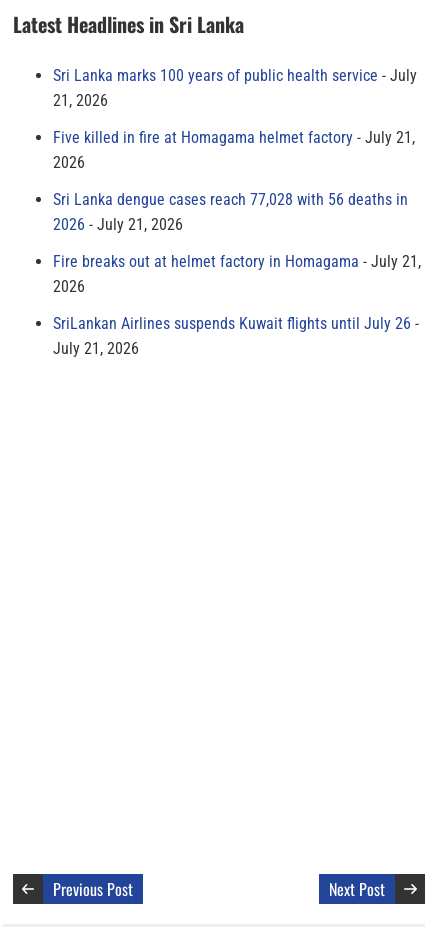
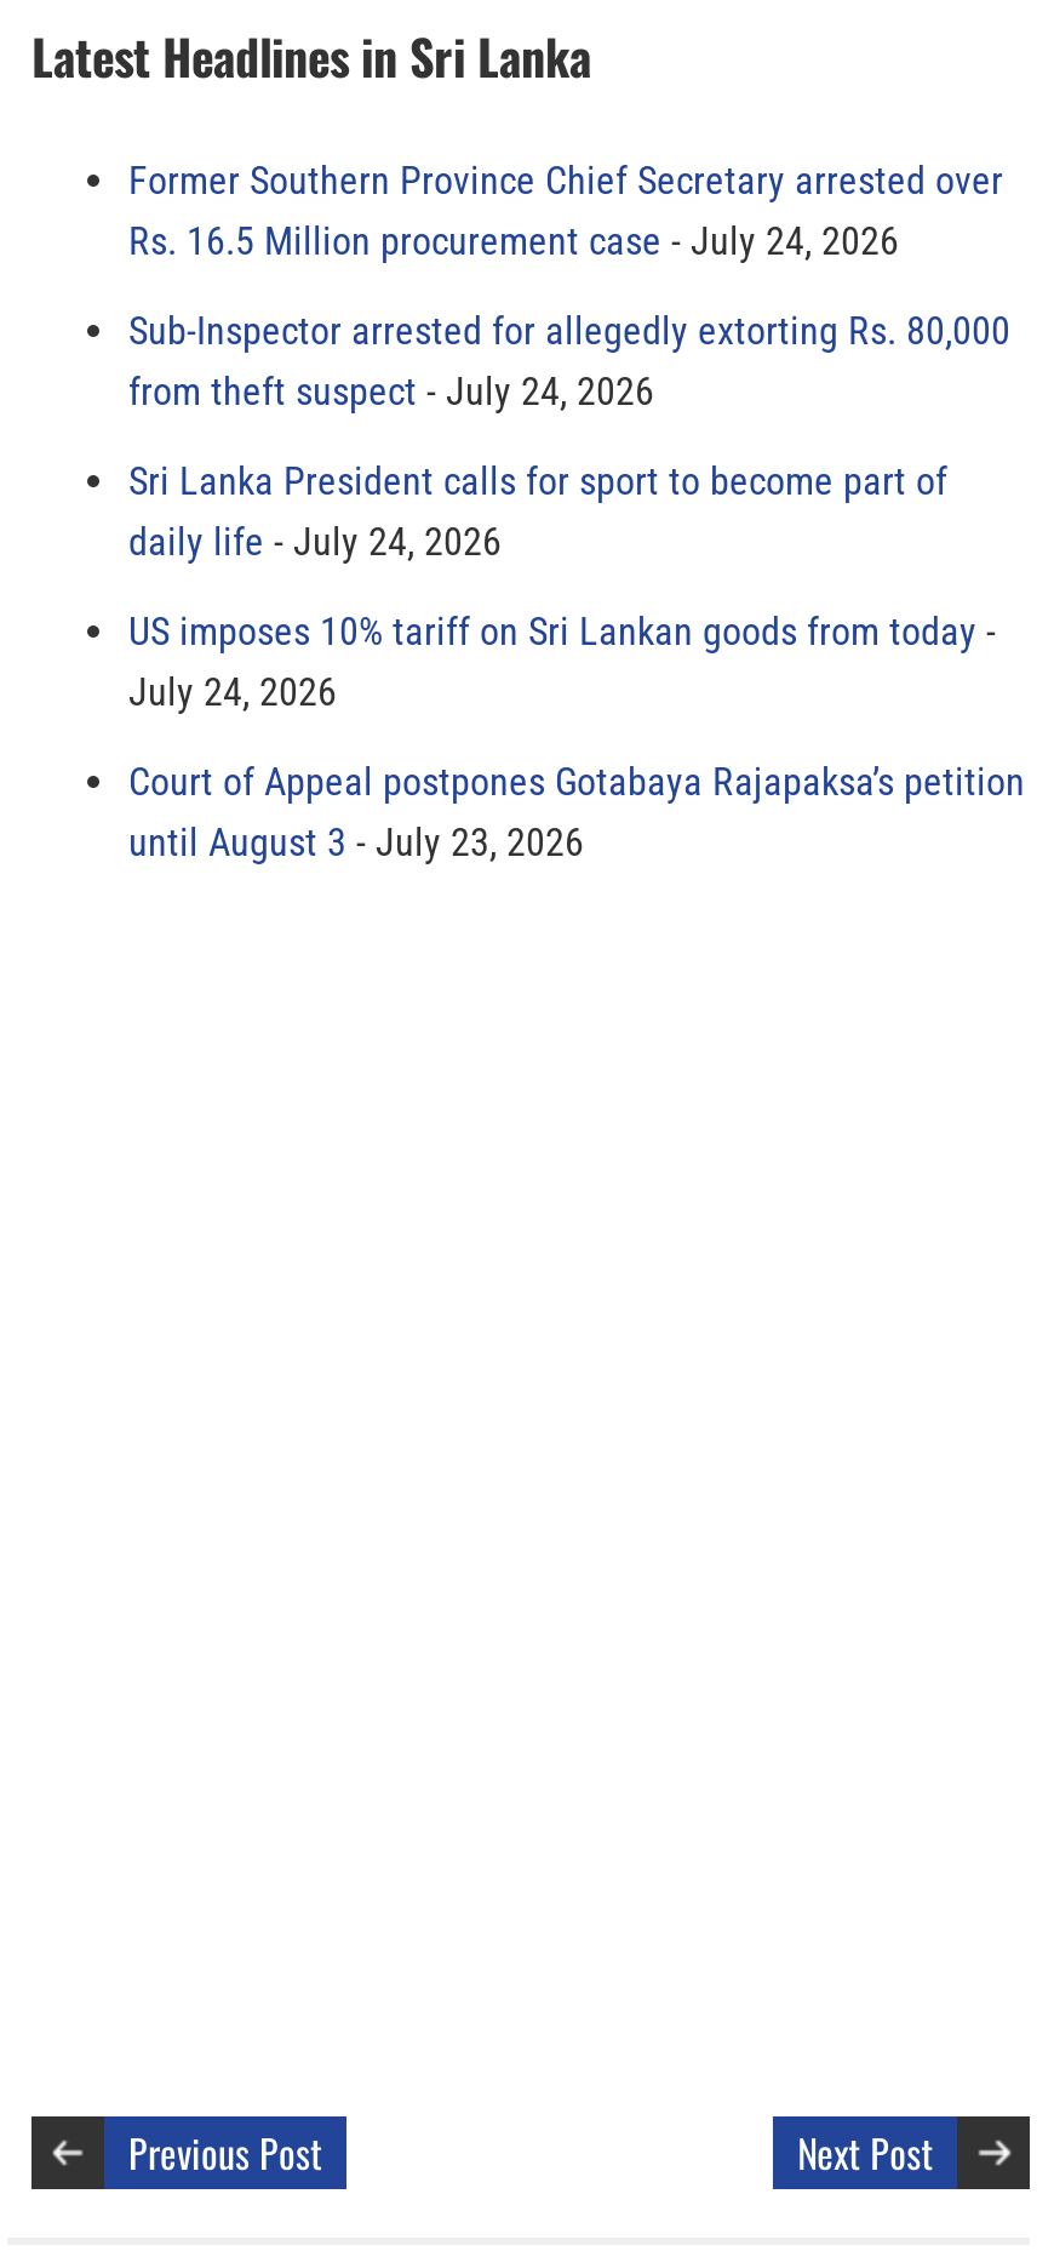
[53,66,417,110] Sri Lanka marks 100 years of public health service | July | 21, 2026 -> [128,157,1003,264] Former Southern Province Chief Secretary arrested over | Rs. 16.5 Million procurement case | July 24, 2026
[53,128,415,172] Five killed in fire at Homagama helmet factory | July 21, | 2026 -> [128,308,1010,414] Sub-Inspector arrested for allegedly extorting Rs. 80,000 | from theft suspect | July 24, 2026
[53,190,408,234] Sri Lanka dengue cases reach 77,028 with 56 deaths in | 2026 | July 21, 2026 -> [128,458,947,565] Sri Lanka President calls for sport to become part of | daily life | July 24, 2026
[53,252,421,296] Fire breaks out at helmet factory in Homagama | July 21, | 2026 -> [128,608,976,715] US imposes 10% tariff on Sri Lankan goods from today | July 24, 2026
[53,314,411,358] SriLankan Airlines suspends Kuwait flights until July 26 | July 21, 2026 -> [128,759,1025,865] Court of Appeal postpones Gotabaya Rajapaksa’s petition | until August 3 | July 23, 2026

